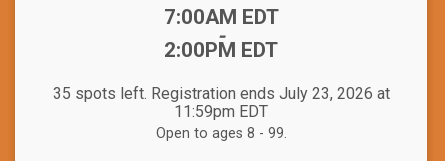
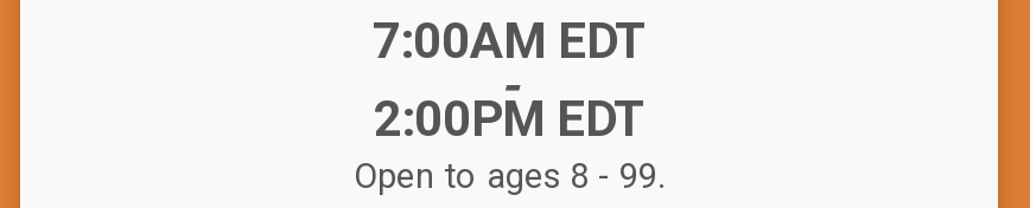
[52,84,389,121] 35 spots left. Registration ends July 23, 2026 at | 11:59pm EDT -> none

